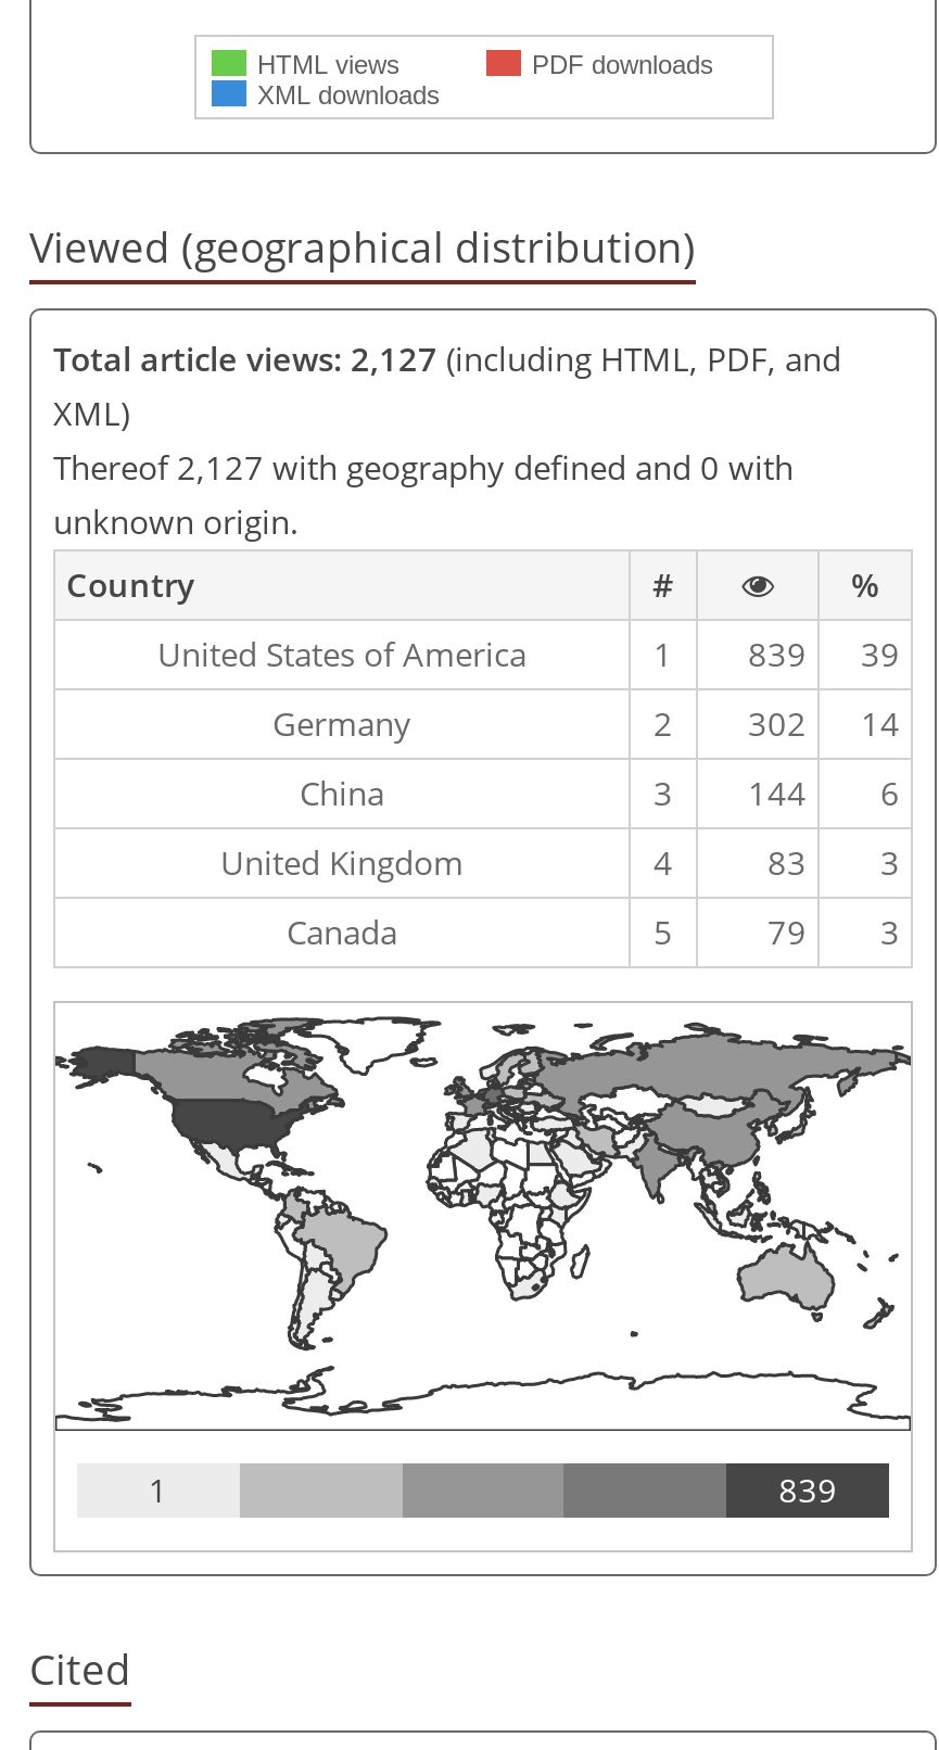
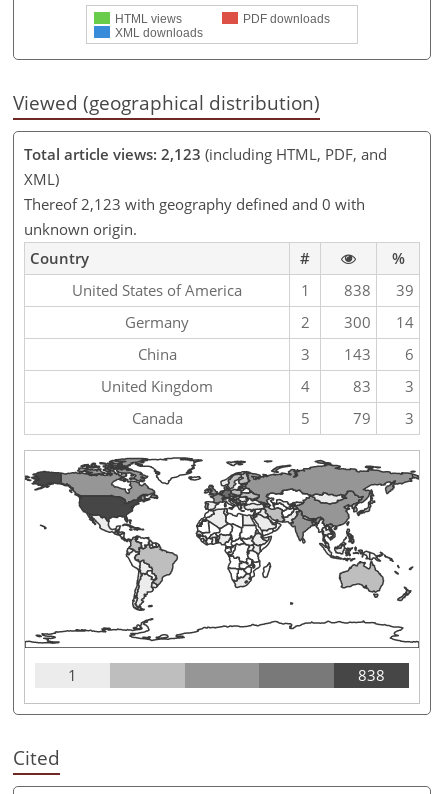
[53,336,841,380] Total article views: 2,127 (including HTML, PDF, and -> [24,144,387,164] Total article views: 2,123 (including HTML, PDF, and
[53,445,794,488] Thereof 2,127 with geography defined and 0 with -> [24,194,365,214] Thereof 2,123 with geography defined and 0 with
[654,631,900,675] 1 839 39 -> [300,280,414,300] 1 838 39
[654,701,900,744] 2 302 14 -> [300,312,414,332] 2 300 14
[654,770,900,814] 3 144 6 -> [300,344,414,364] 3 143 6
[779,1467,837,1511] 839 -> [358,665,385,685] 838

